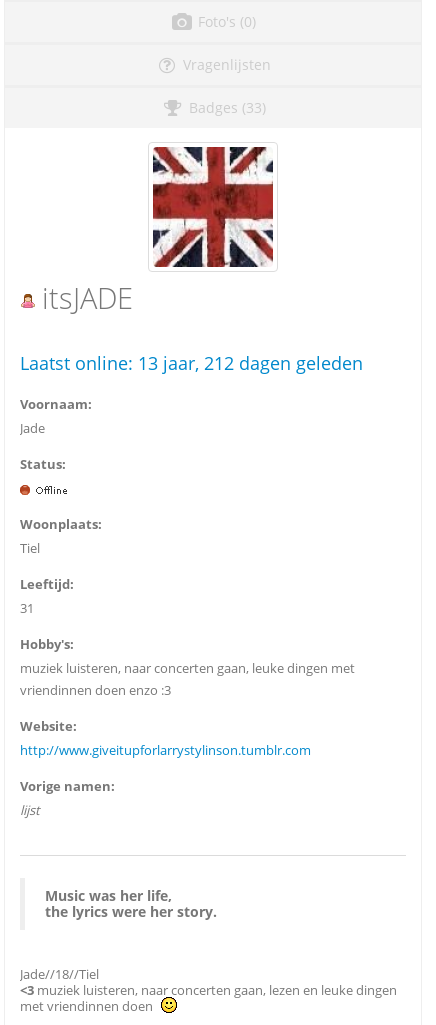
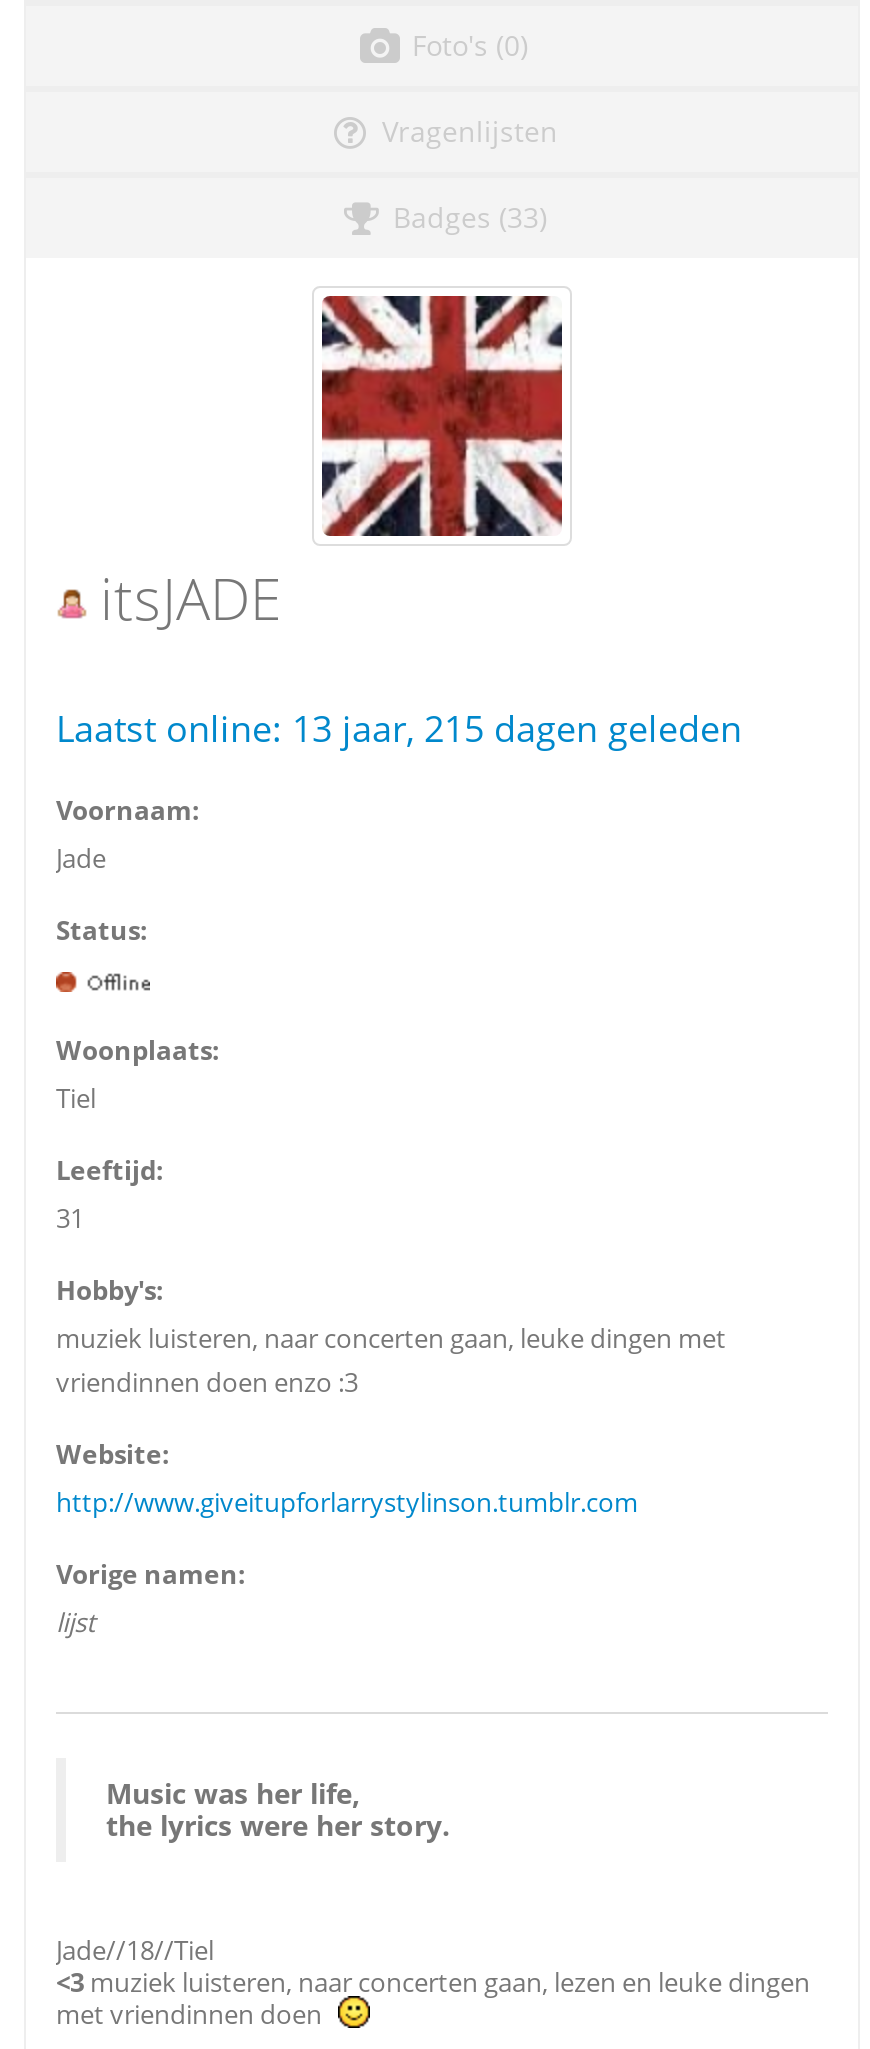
[20,351,363,375] Laatst online: 13 jaar, 212 dagen geleden -> [56,704,742,752] Laatst online: 13 jaar, 215 dagen geleden

